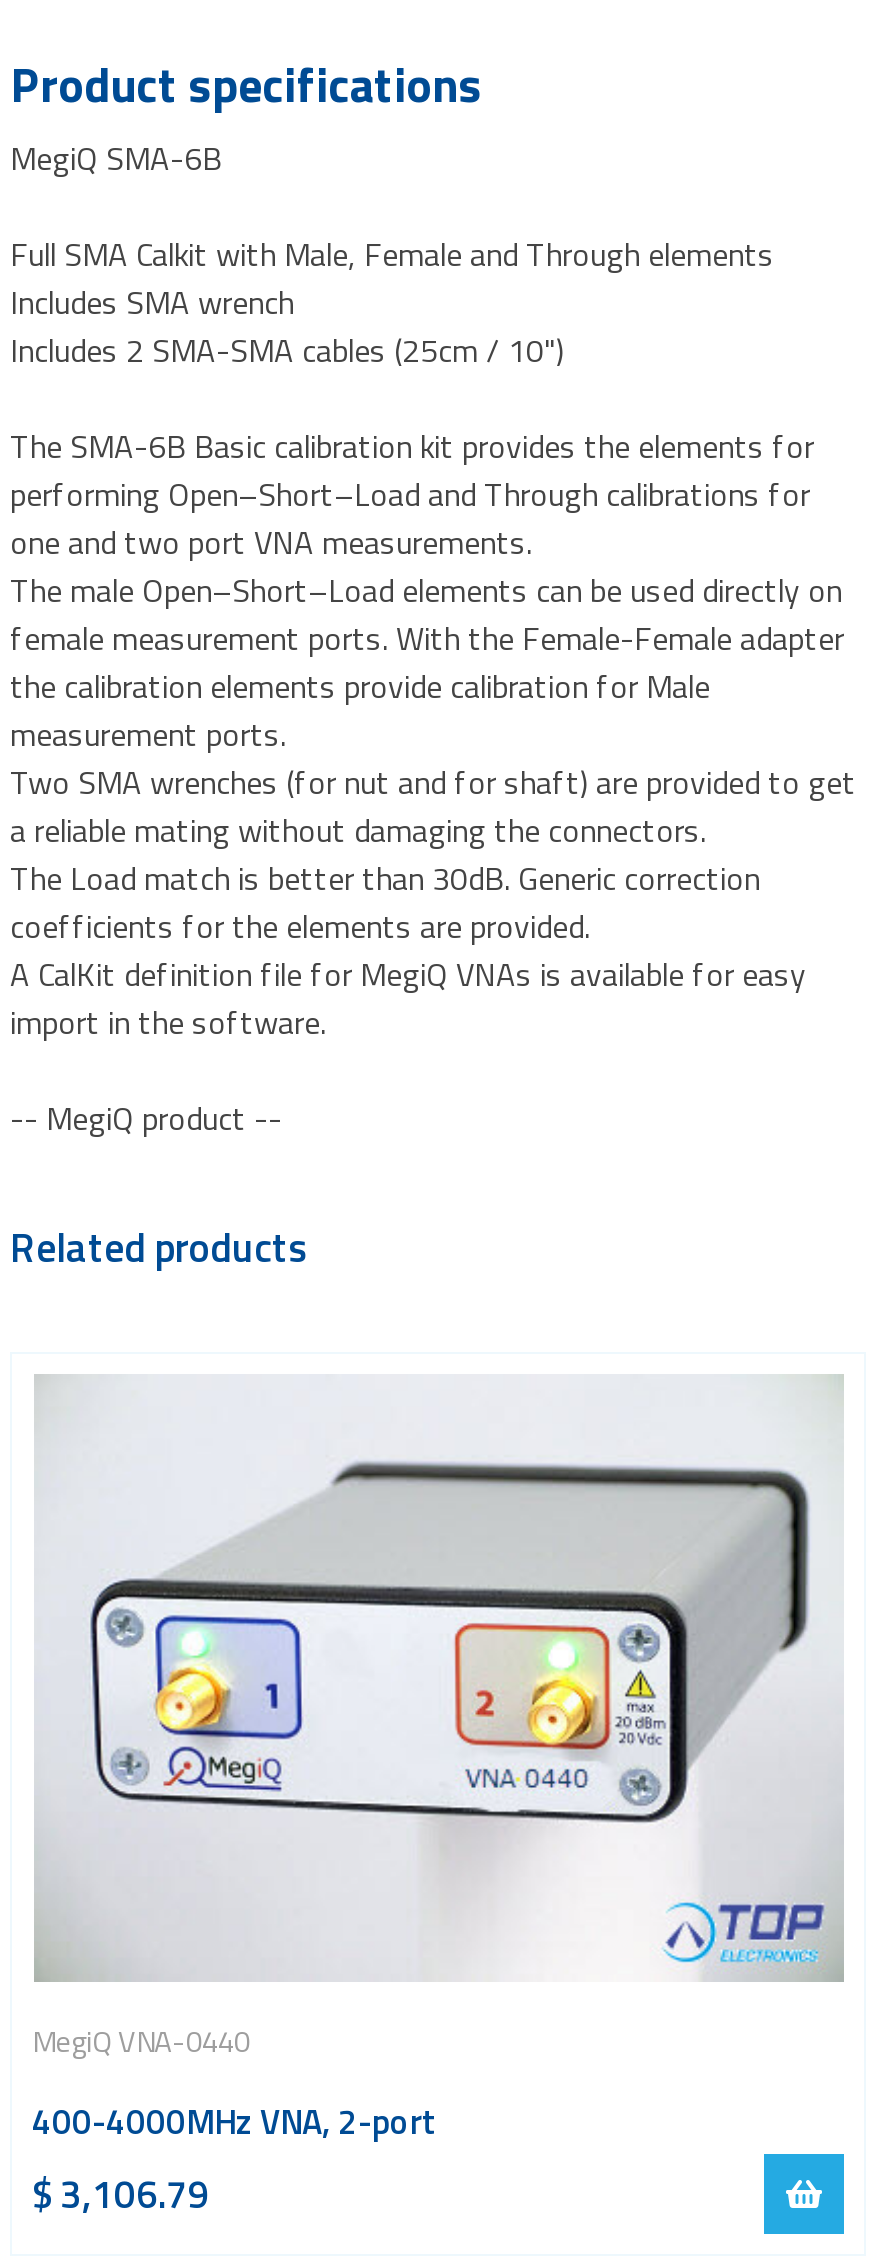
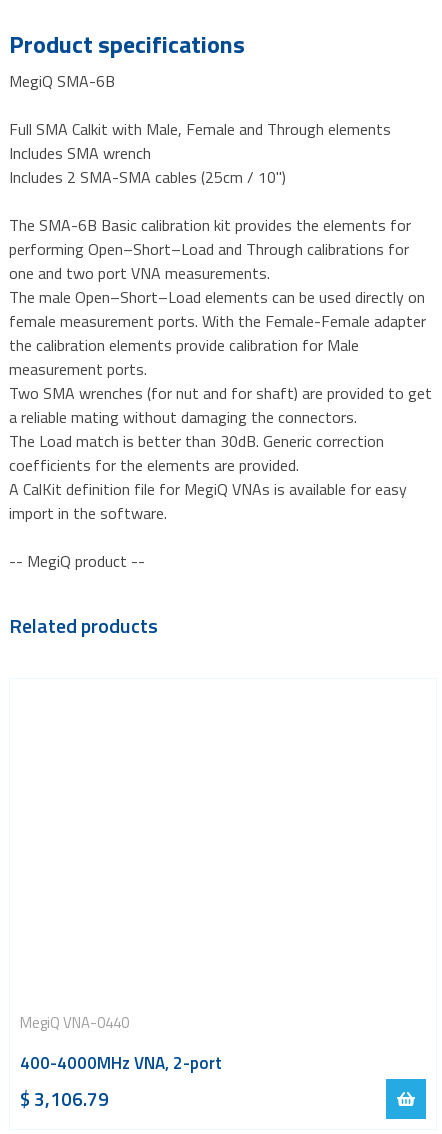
[32,1374,846,1984] [image] -> none

